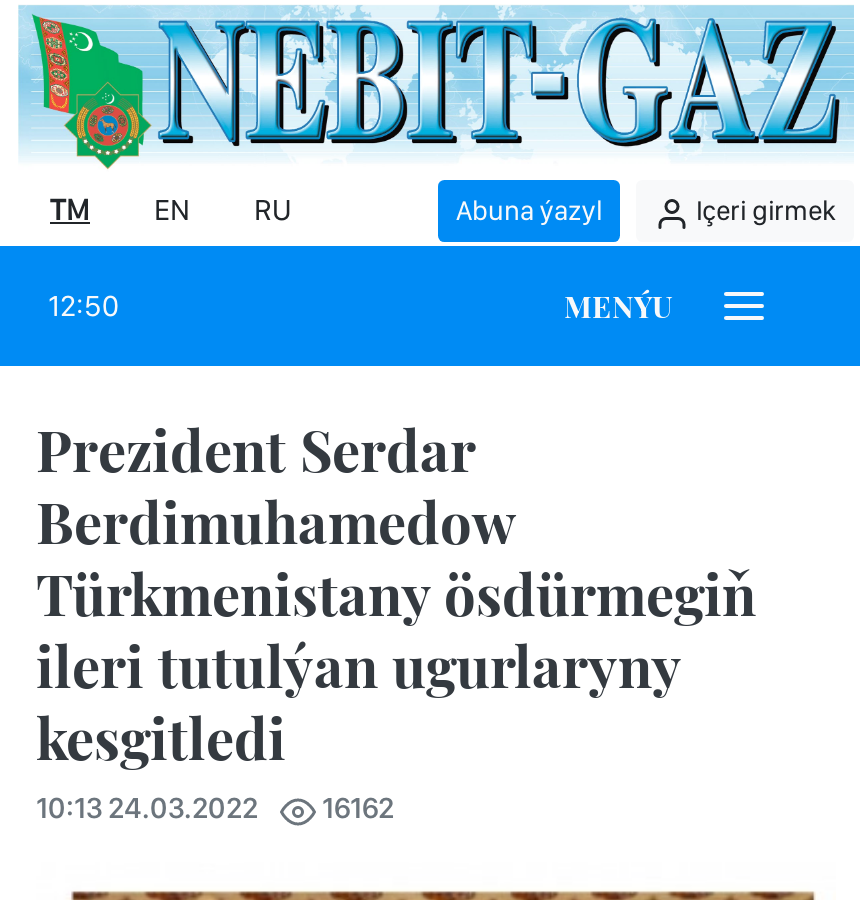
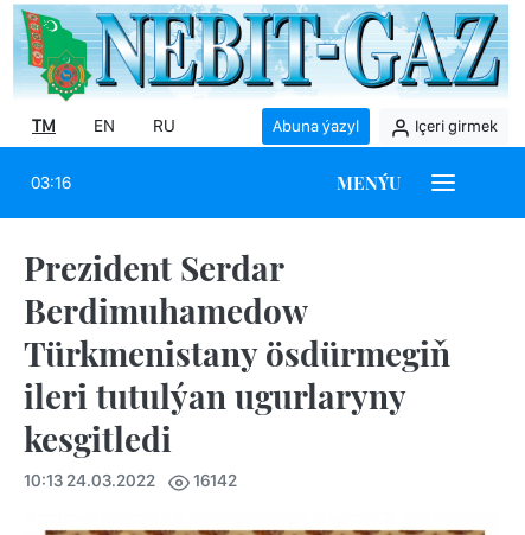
[48,288,118,324] 12:50 -> [31,172,71,193] 03:16
[36,791,394,827] 10:13 24.03.2022 16162 -> [24,470,237,492] 10:13 24.03.2022 16142

